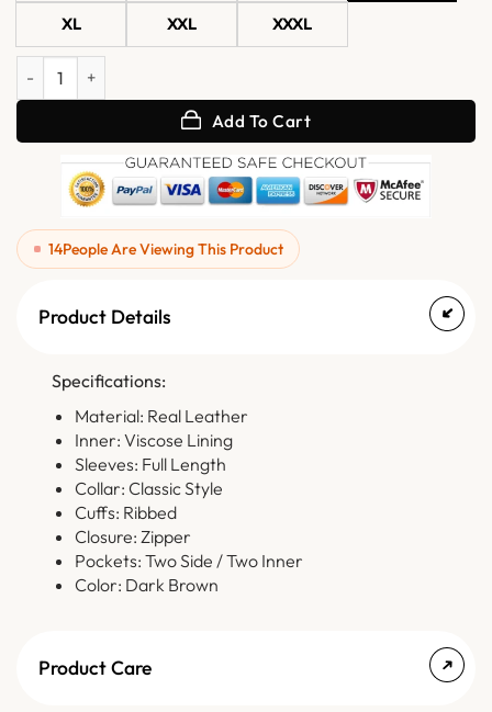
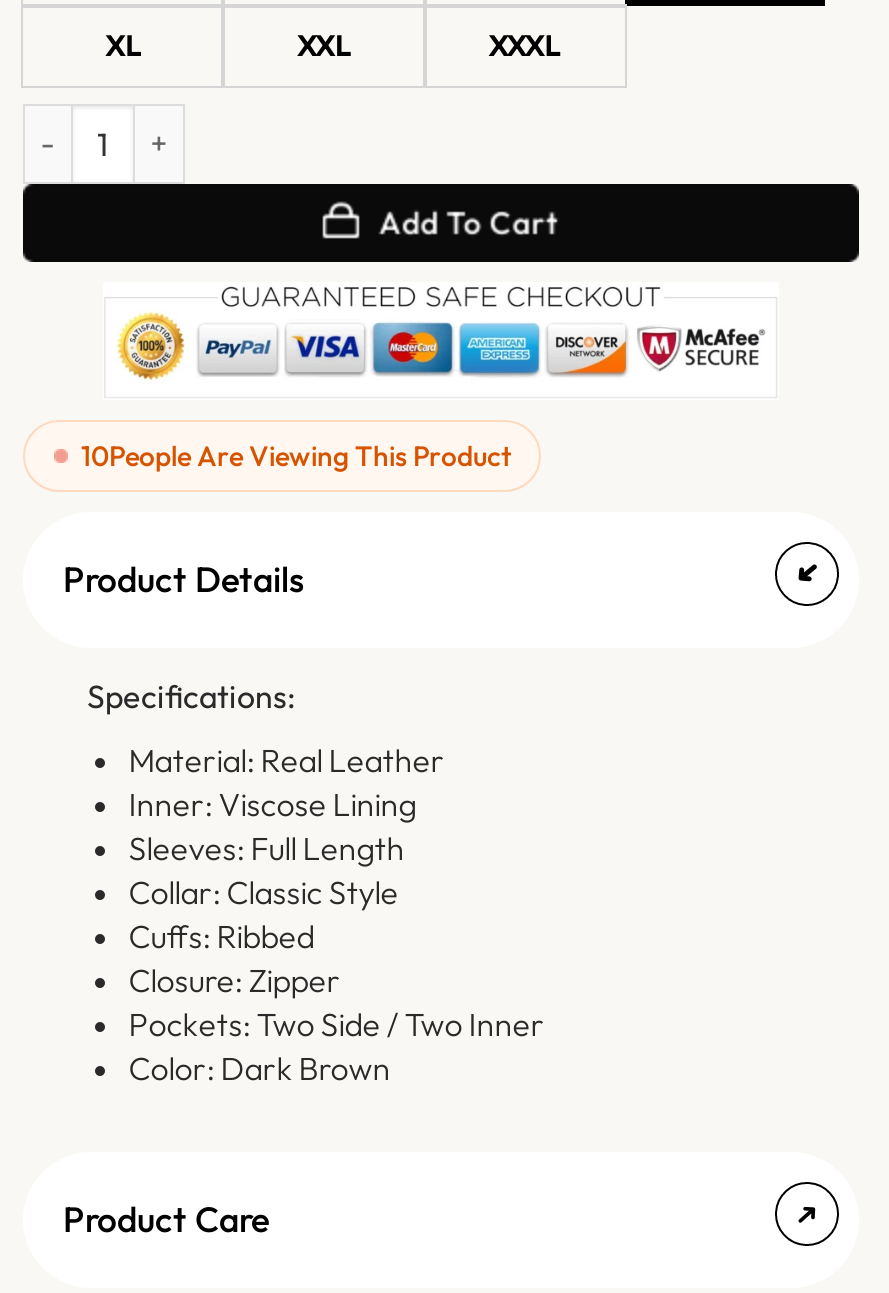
[48,239,283,259] 14People Are Viewing This Product -> [81,439,511,475] 10People Are Viewing This Product

